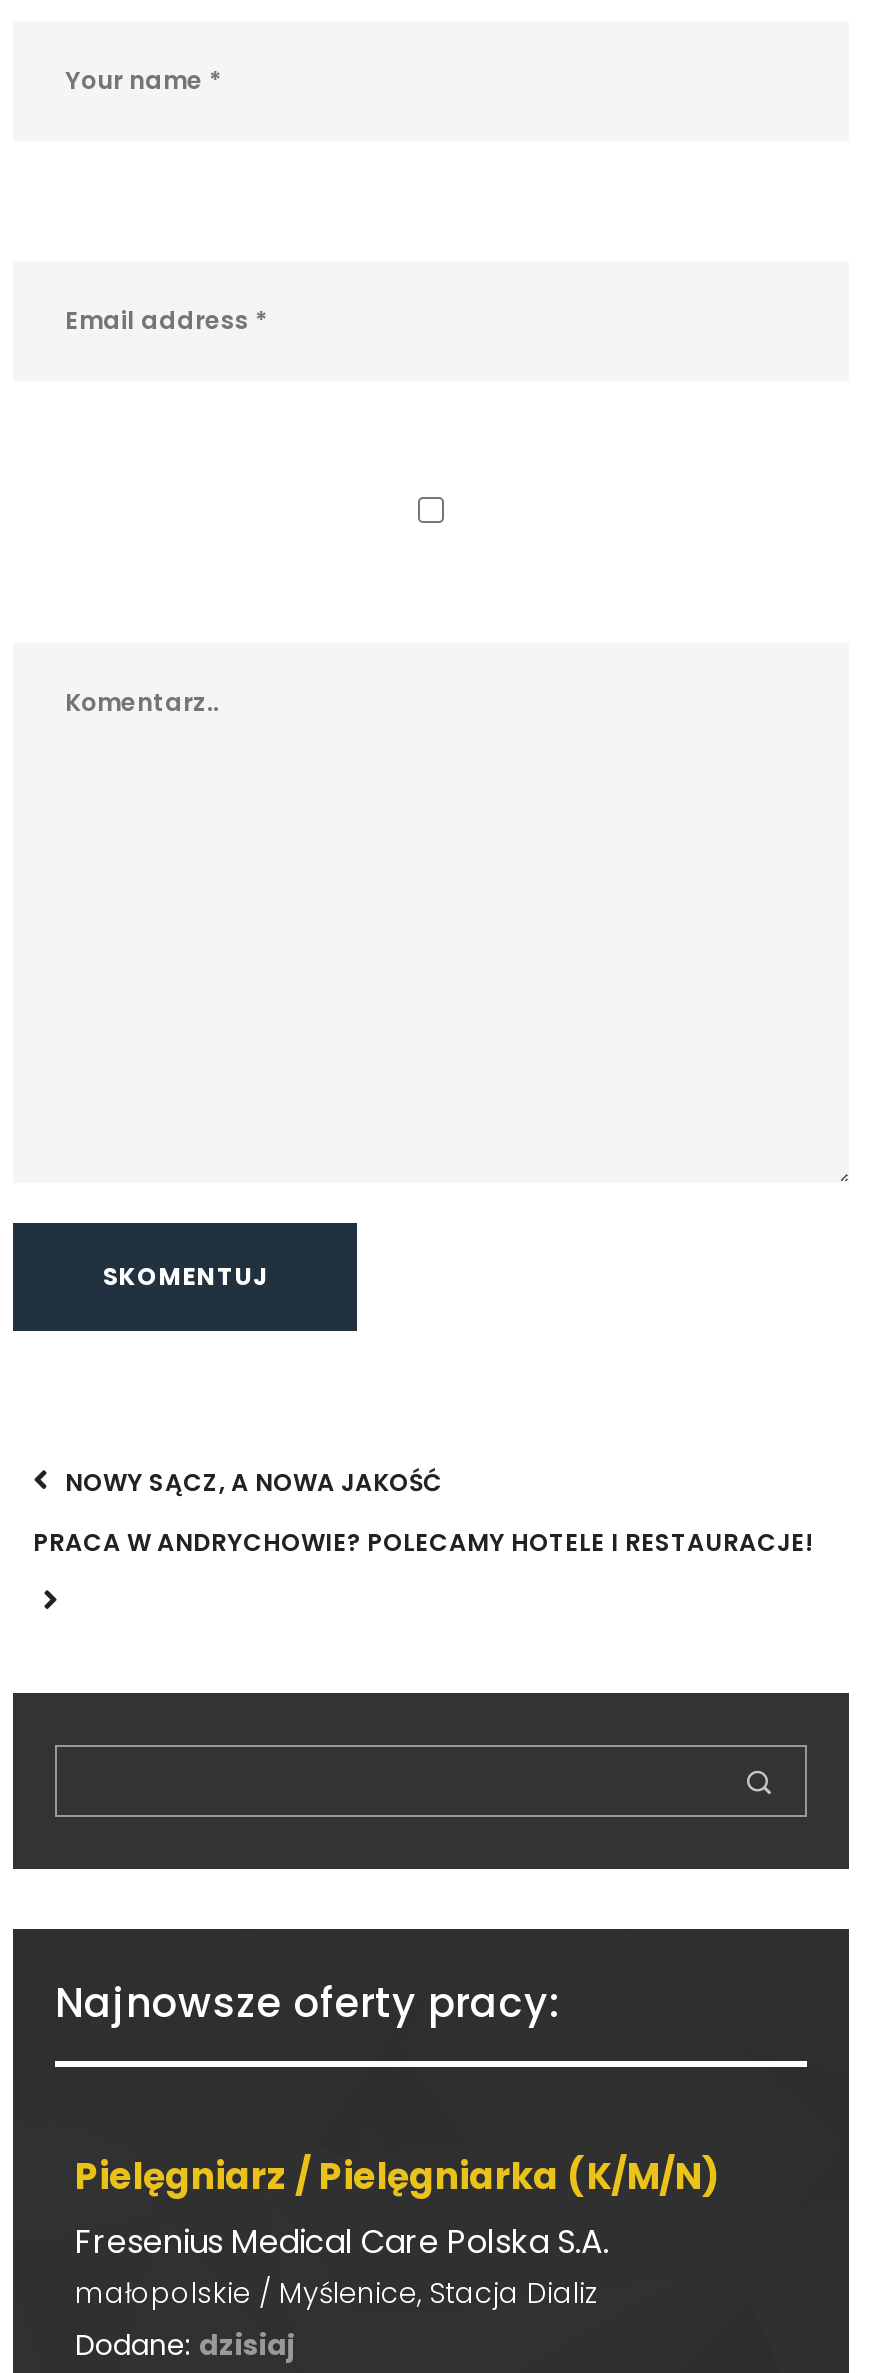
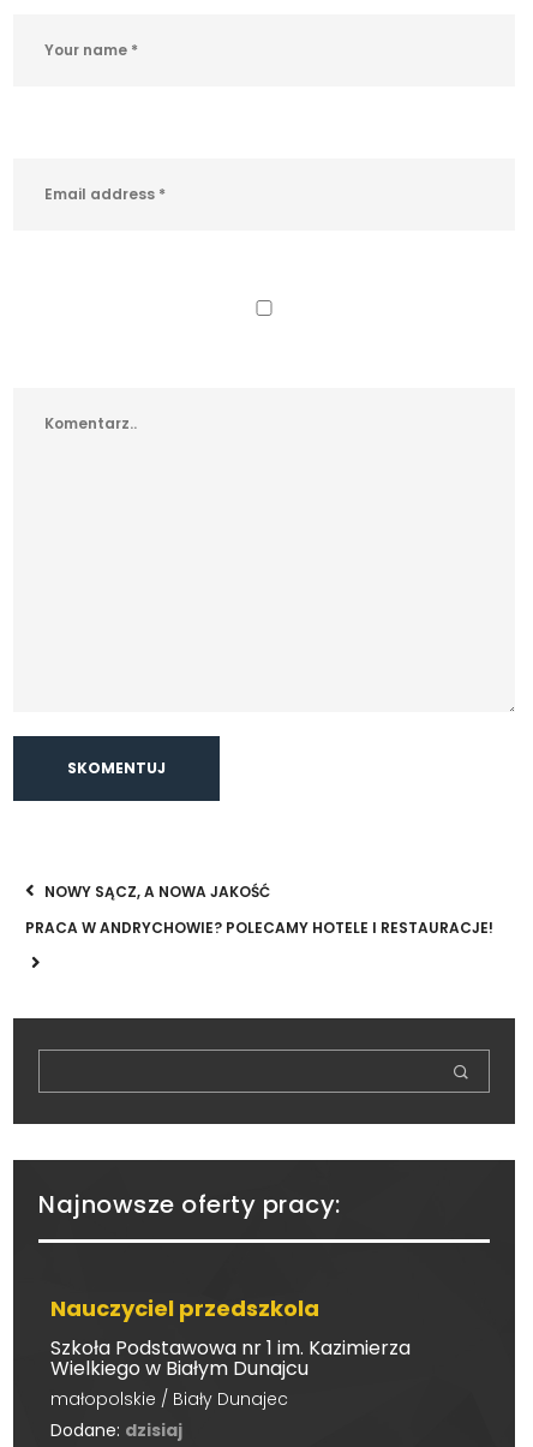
[75,2152,721,2314] Pielęgniarz / Pielęgniarka (K/M/N) | Fresenius Medical Care Polska S.A. | małopolskie / Myślenice, Stacja Dializ -> [50,1294,411,1411] Nauczyciel przedszkola | Szkoła Podstawowa nr 1 im. Kazimierza | Wielkiego w Białym Dunajcu | małopolskie / Biały Dunajec

